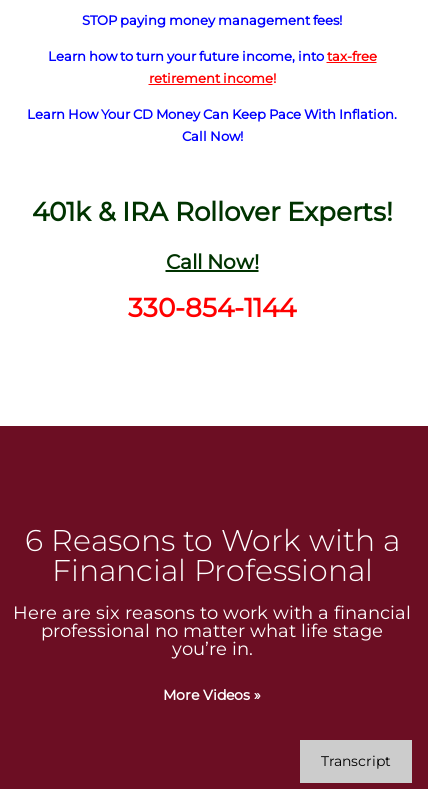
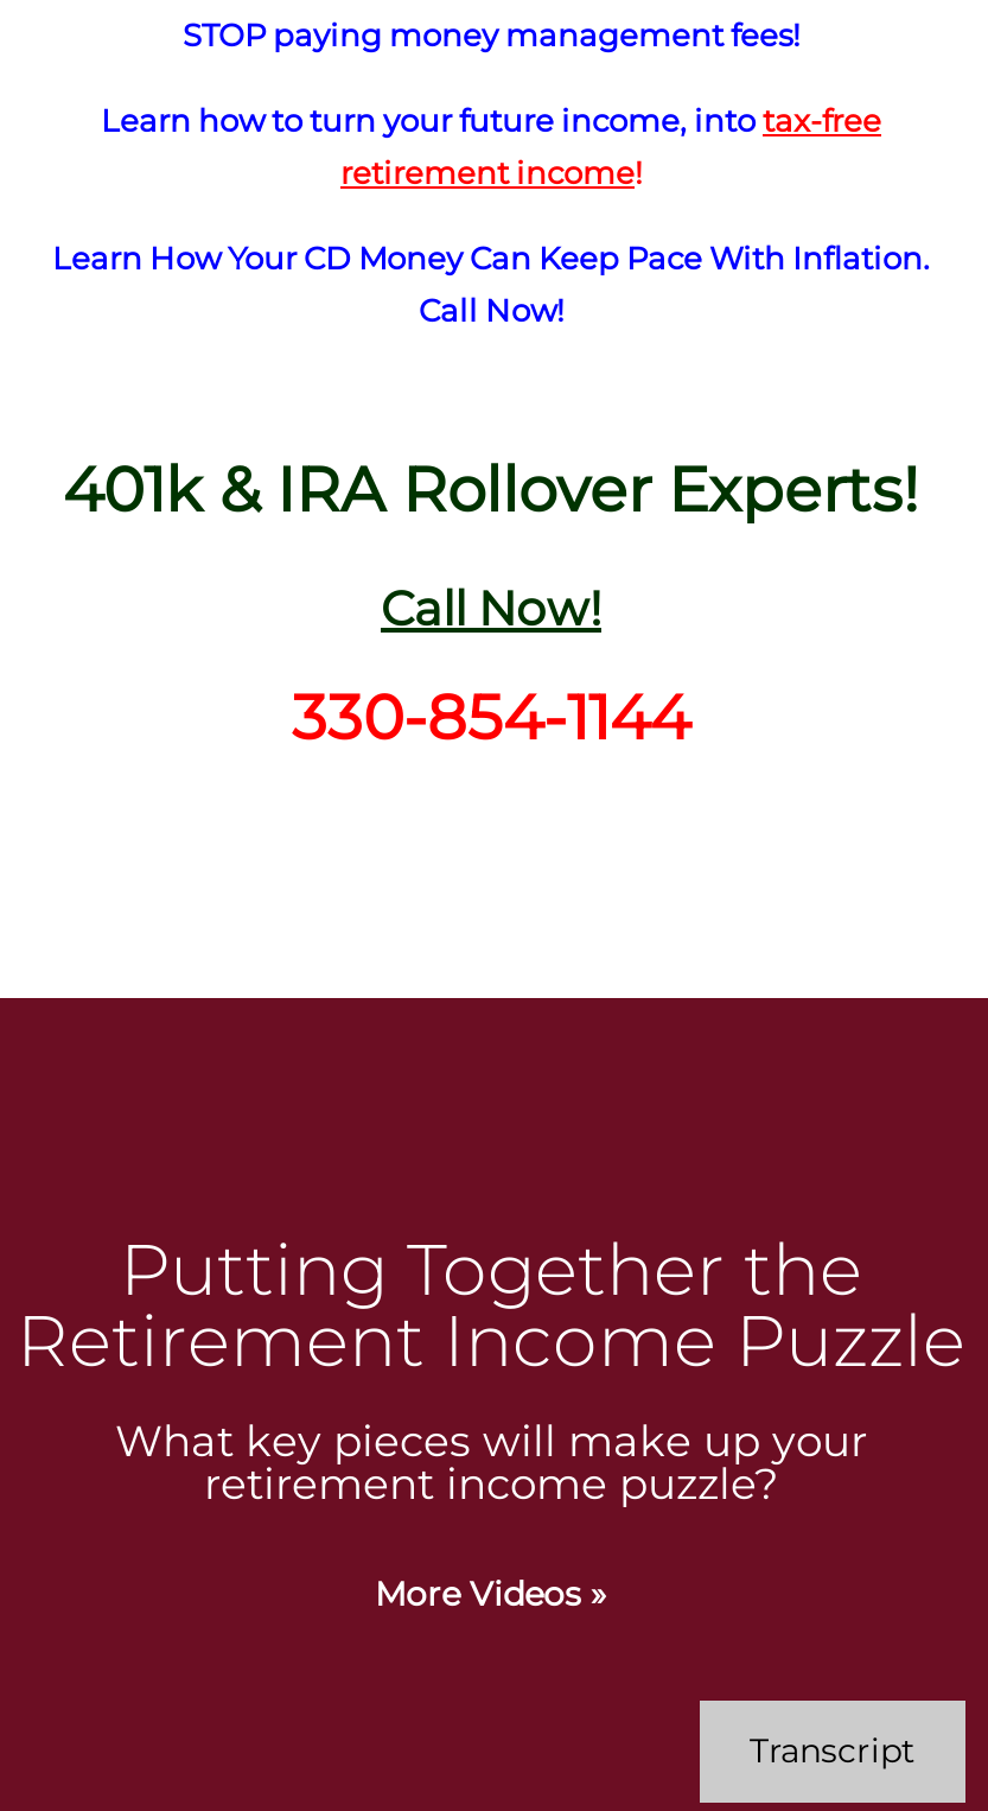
[13,522,411,660] 6 Reasons to Work with a | Financial Professional | Here are six reasons to work with a financial | professional no matter what life stage | you’re in. -> [17,1226,965,1511] Putting Together the | Retirement Income Puzzle | What key pieces will make up your | retirement income puzzle?

